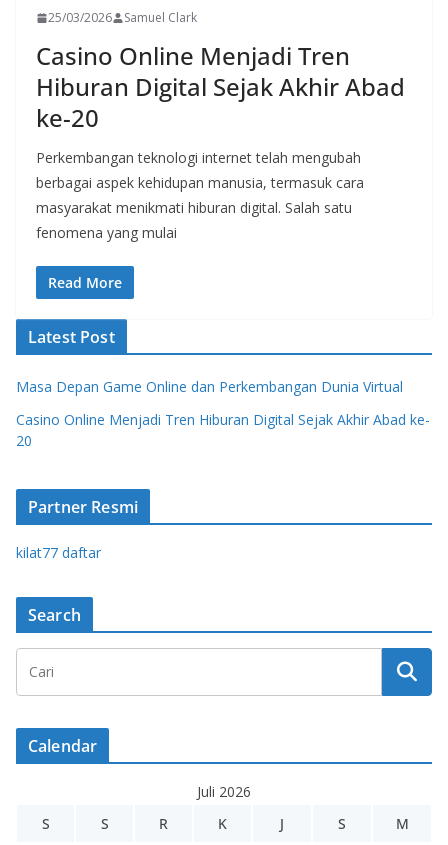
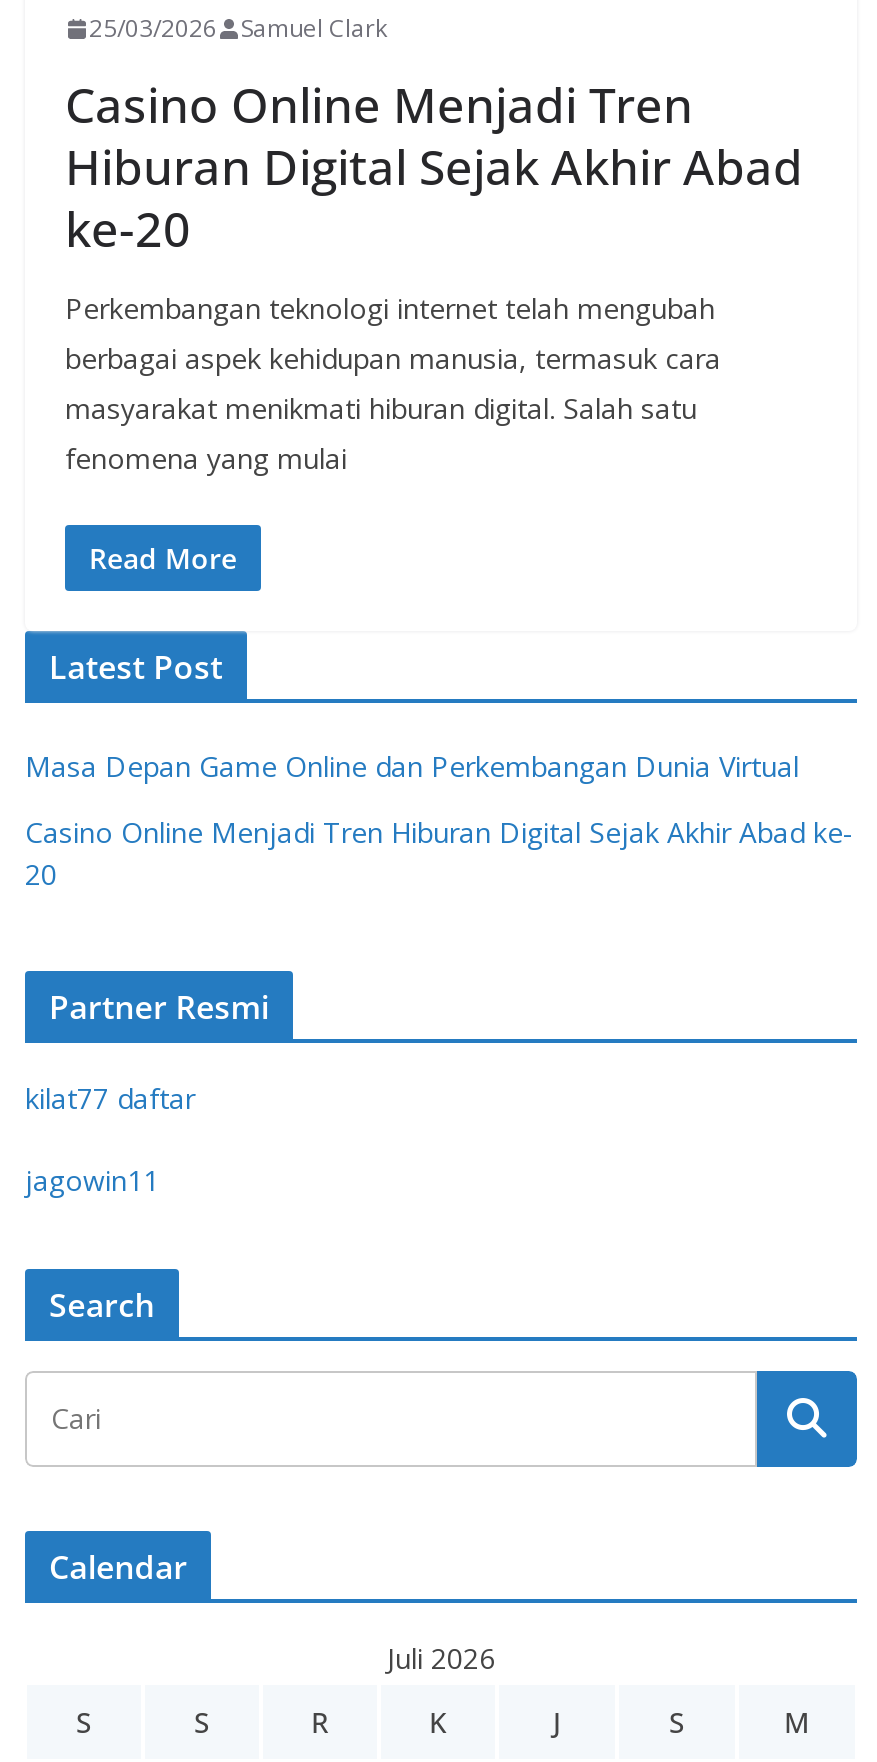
none -> [25,1161,159,1199] jagowin11

